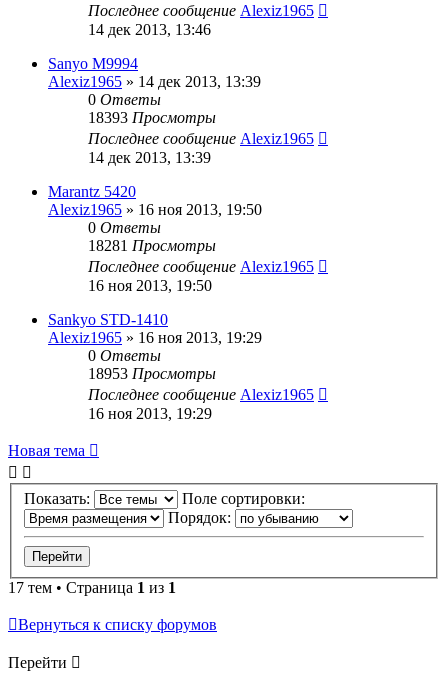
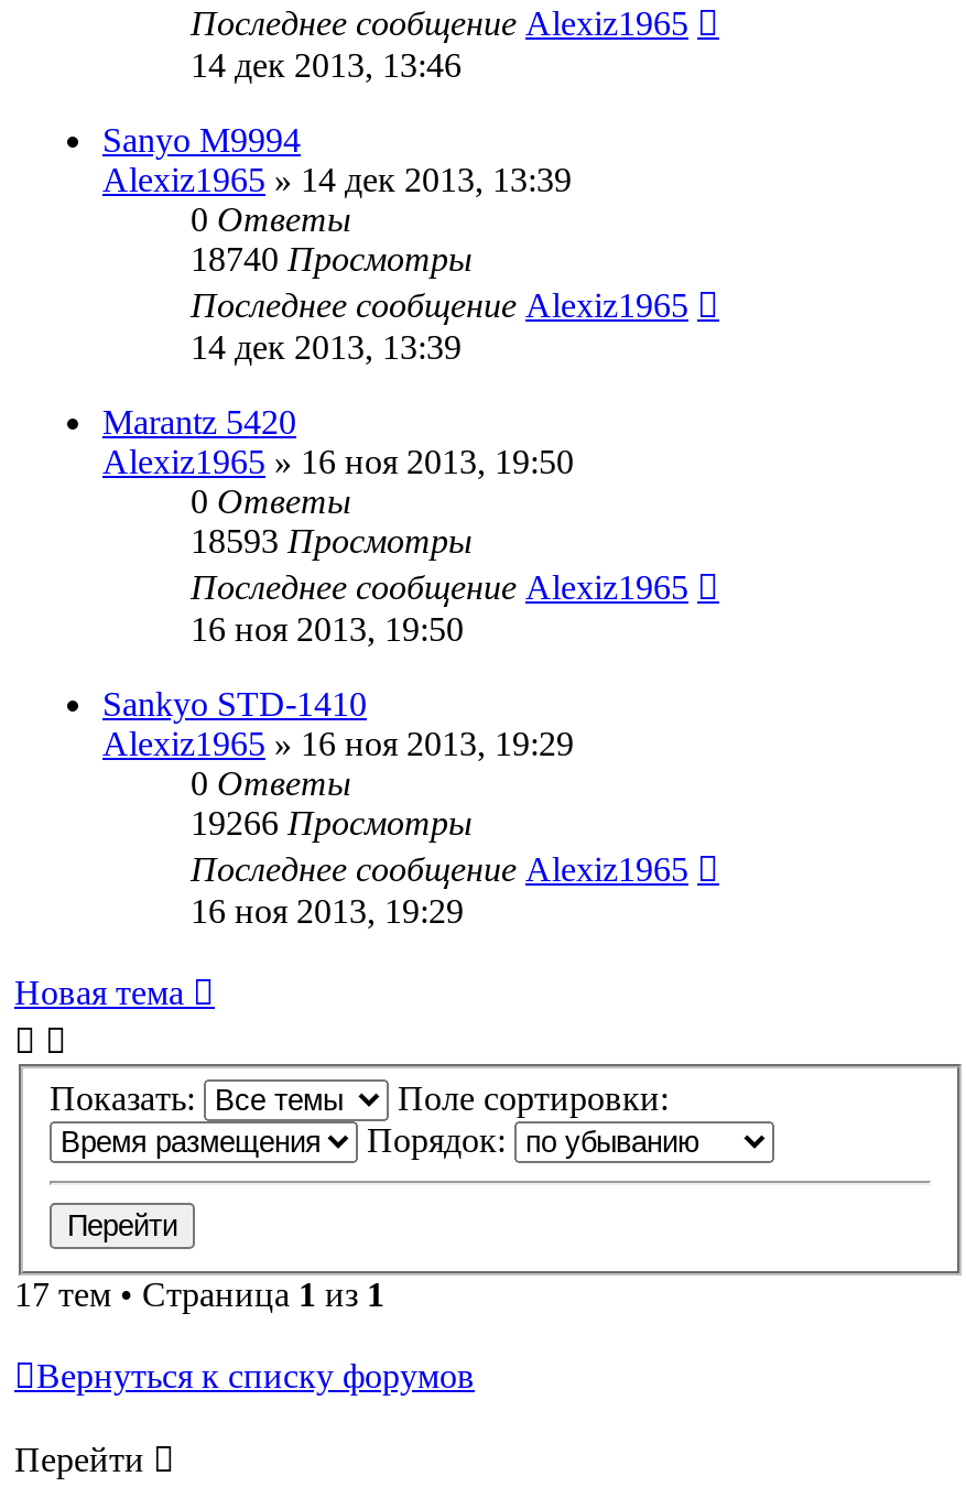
[88,109,216,126] 18393 Просмотры -> [191,240,473,277] 18740 Просмотры
[88,237,216,254] 18281 Просмотры -> [191,522,473,559] 18593 Просмотры
[88,365,216,382] 18953 Просмотры -> [191,804,473,841] 19266 Просмотры

